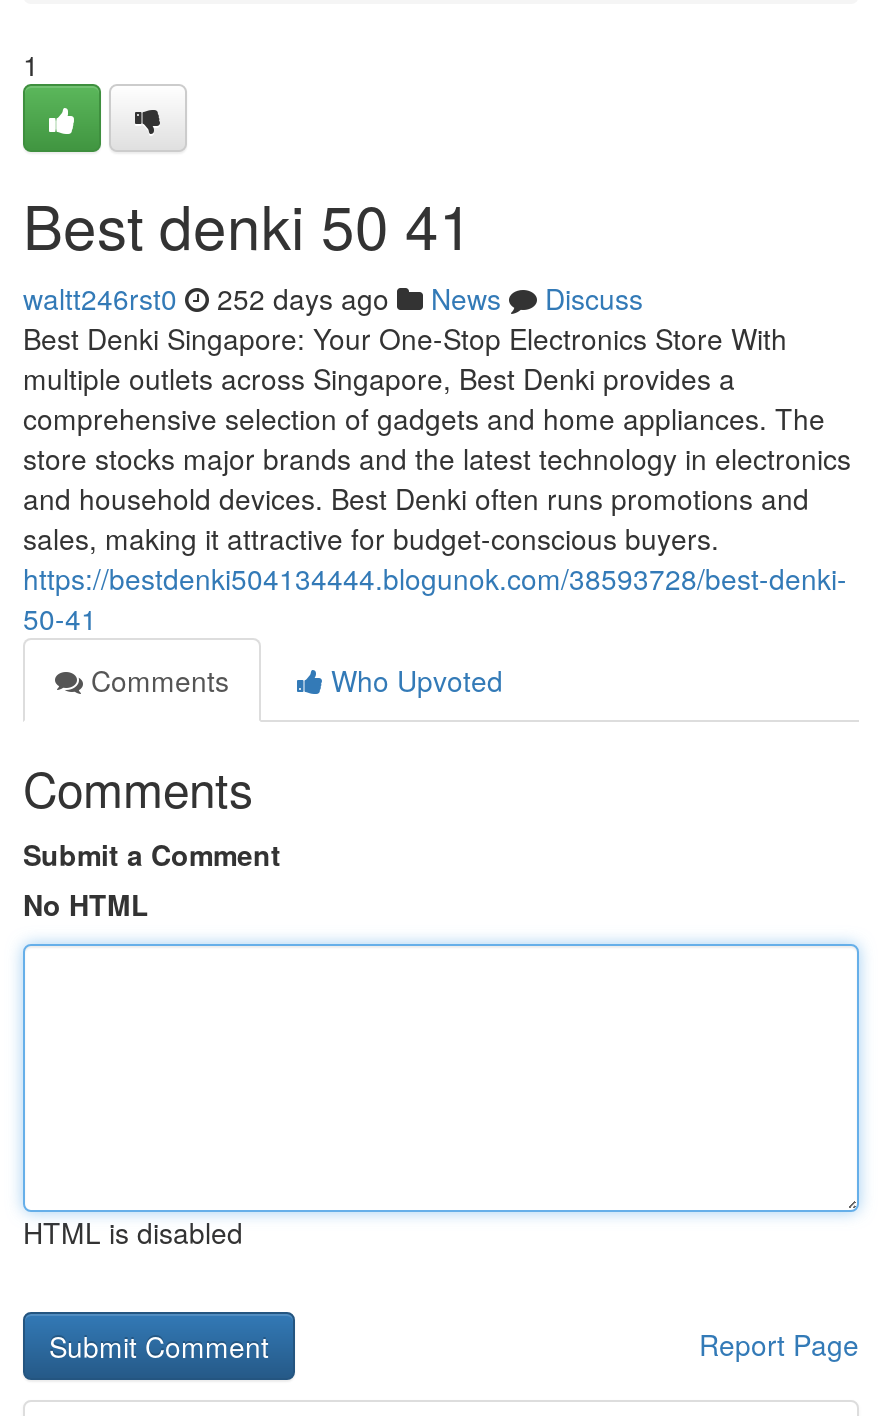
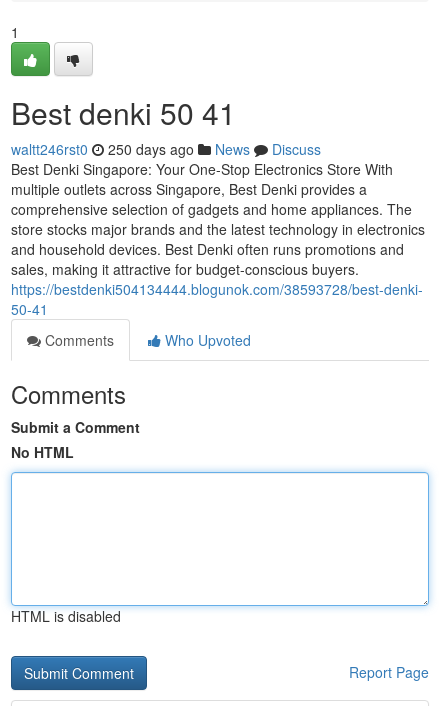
[23,278,643,318] waltt246rst0 252 days ago News Discuss -> [11,139,321,159] waltt246rst0 250 days ago News Discuss

